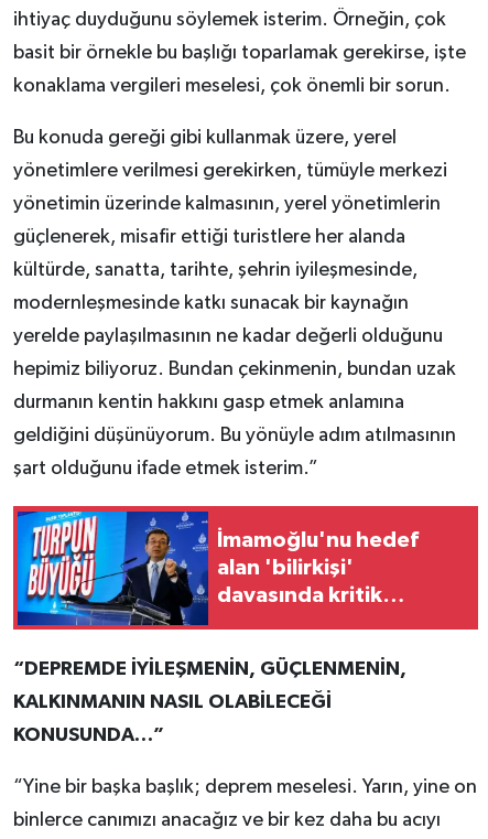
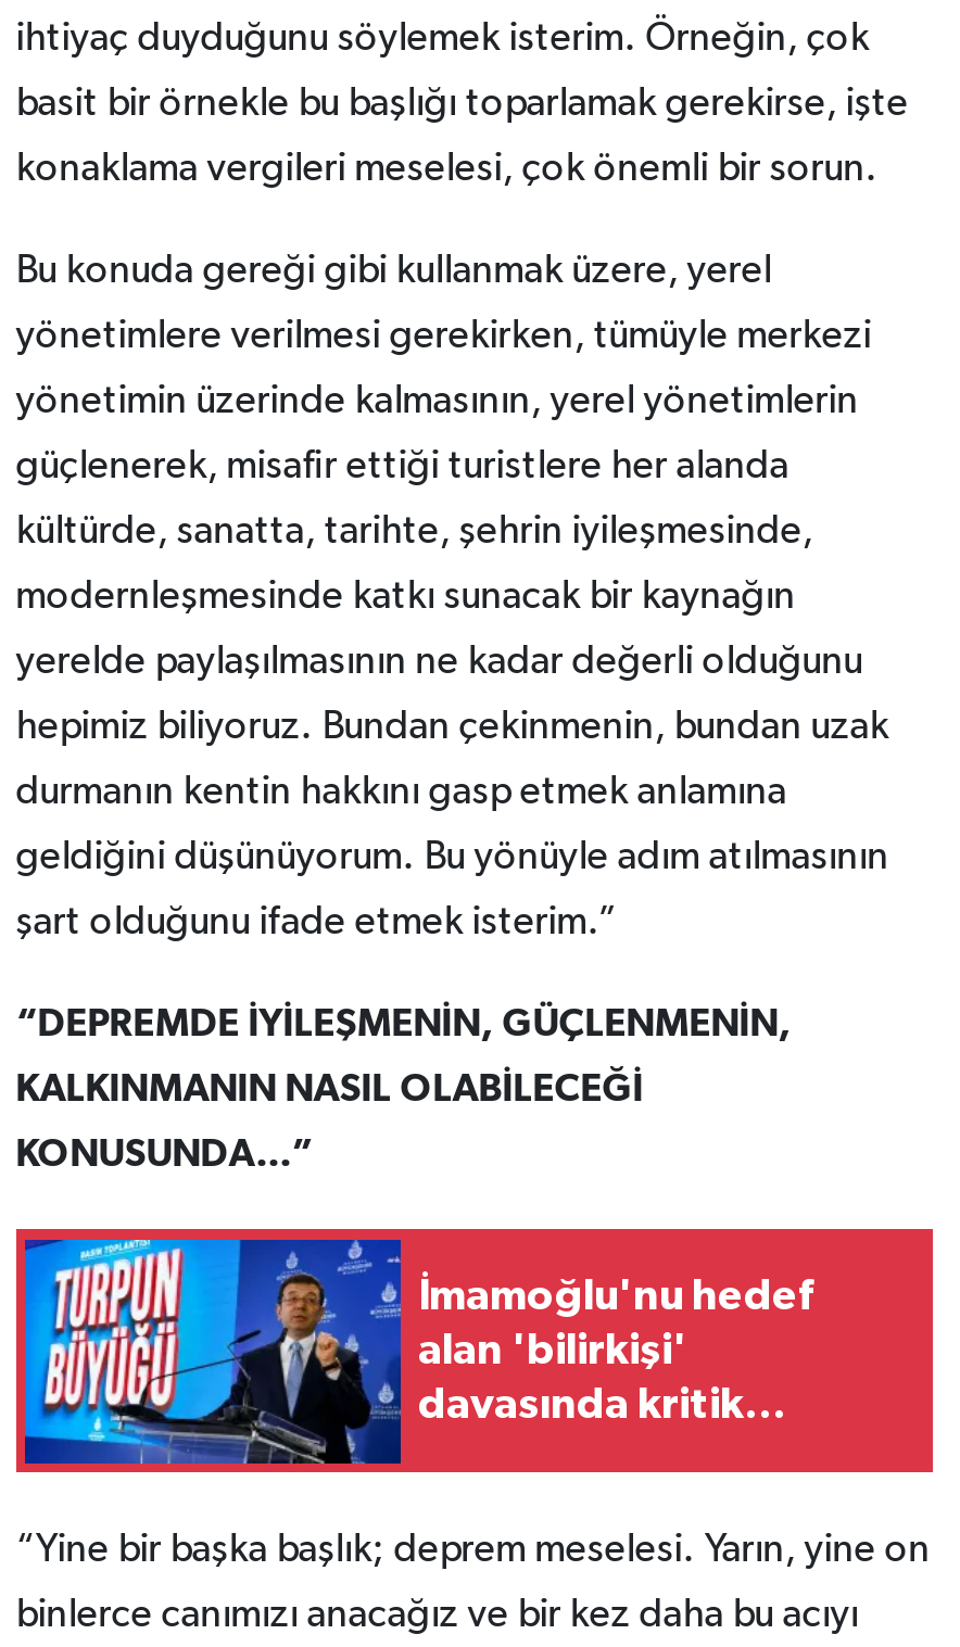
moved [18,509,419,626] -> [25,1236,816,1466]: [image] | İmamoğlu'nu hedef | alan 'bilirkişi' | davasında kritik
moved [13,660,406,746] -> [16,1006,791,1176]: “DEPREMDE İYİLEŞMENİN, GÜÇLENMENİN, | KALKINMANIN NASIL OLABİLECEĞİ | KONUSUNDA…”

